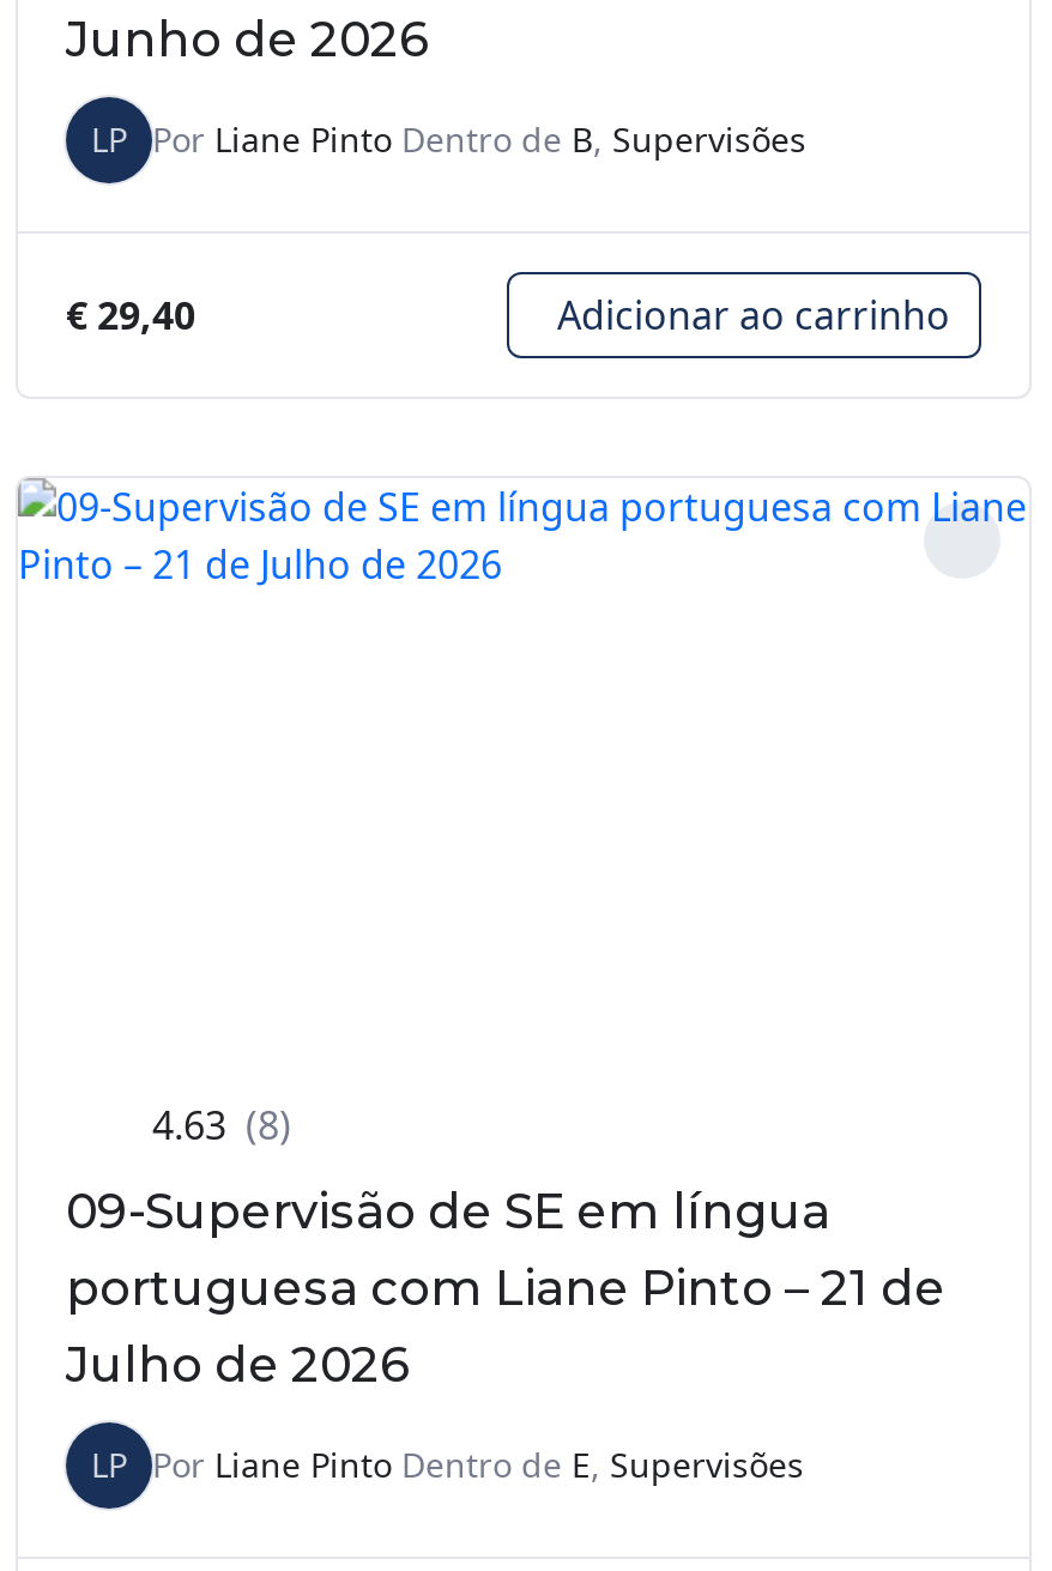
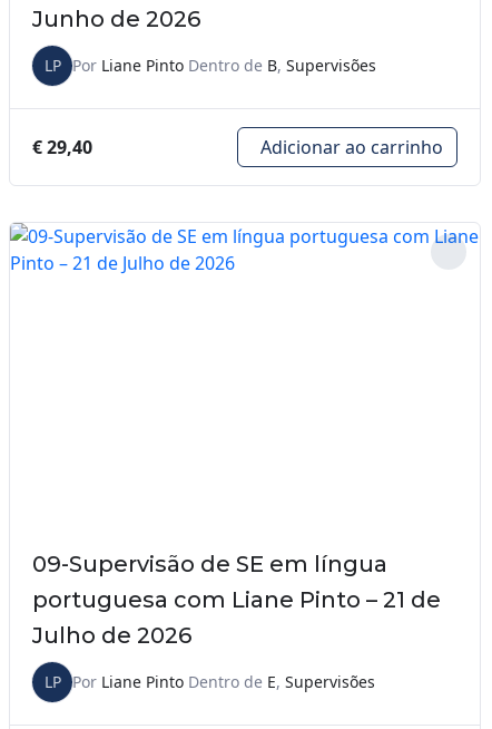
[152,1098,291,1150] 4.63 (8) -> none

